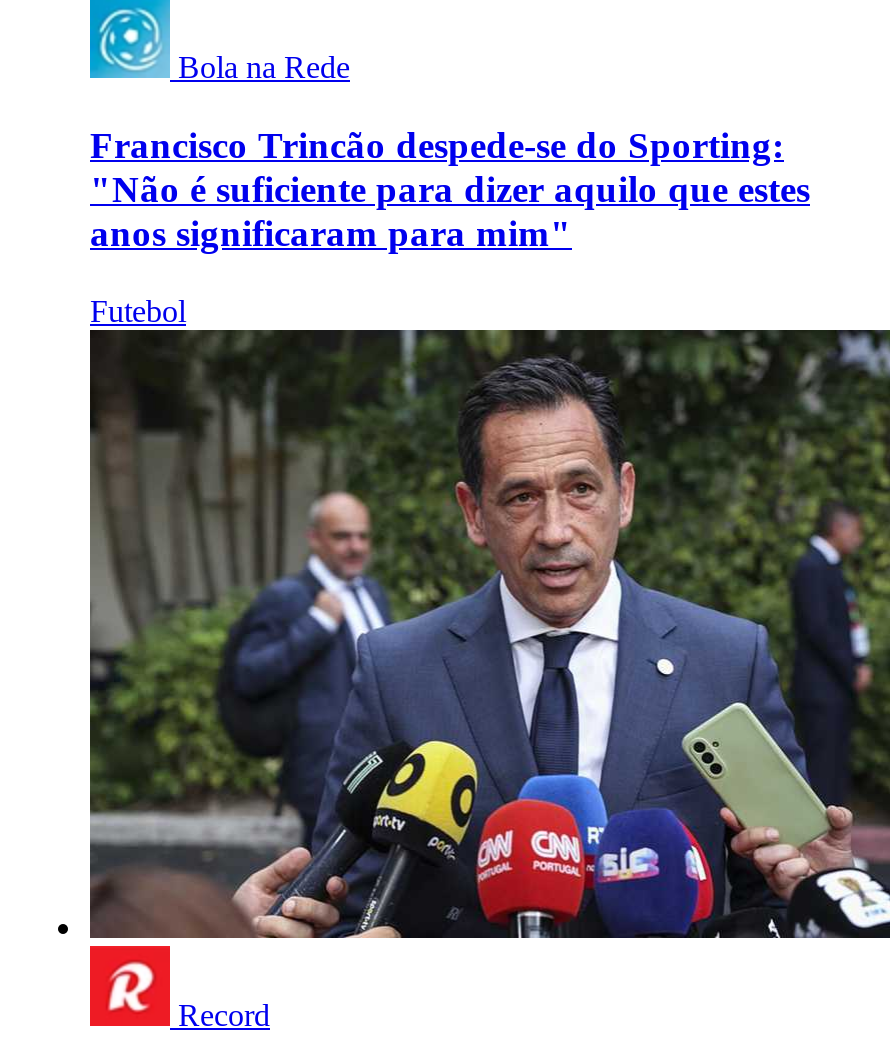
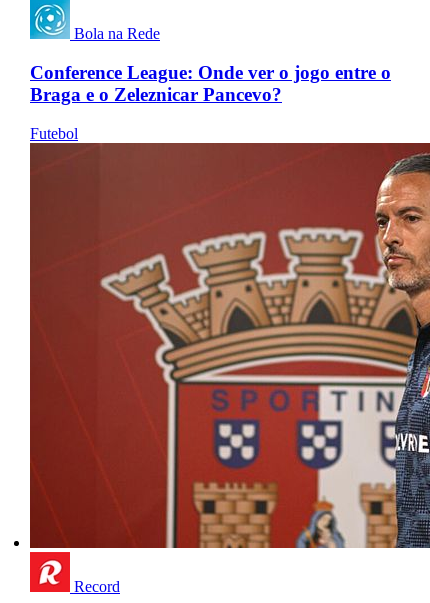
[90,124,810,254] Francisco Trincão despede-se do Sporting: | "Não é suficiente para dizer aquilo que estes | anos significaram para mim" -> [30,62,391,105] Conference League: Onde ver o jogo entre o | Braga e o Zeleznicar Pancevo?
moved [90,293,186,327] -> [30,125,78,142]: Futebol
[88,328,884,940] [image] -> [29,143,427,549] [image]

